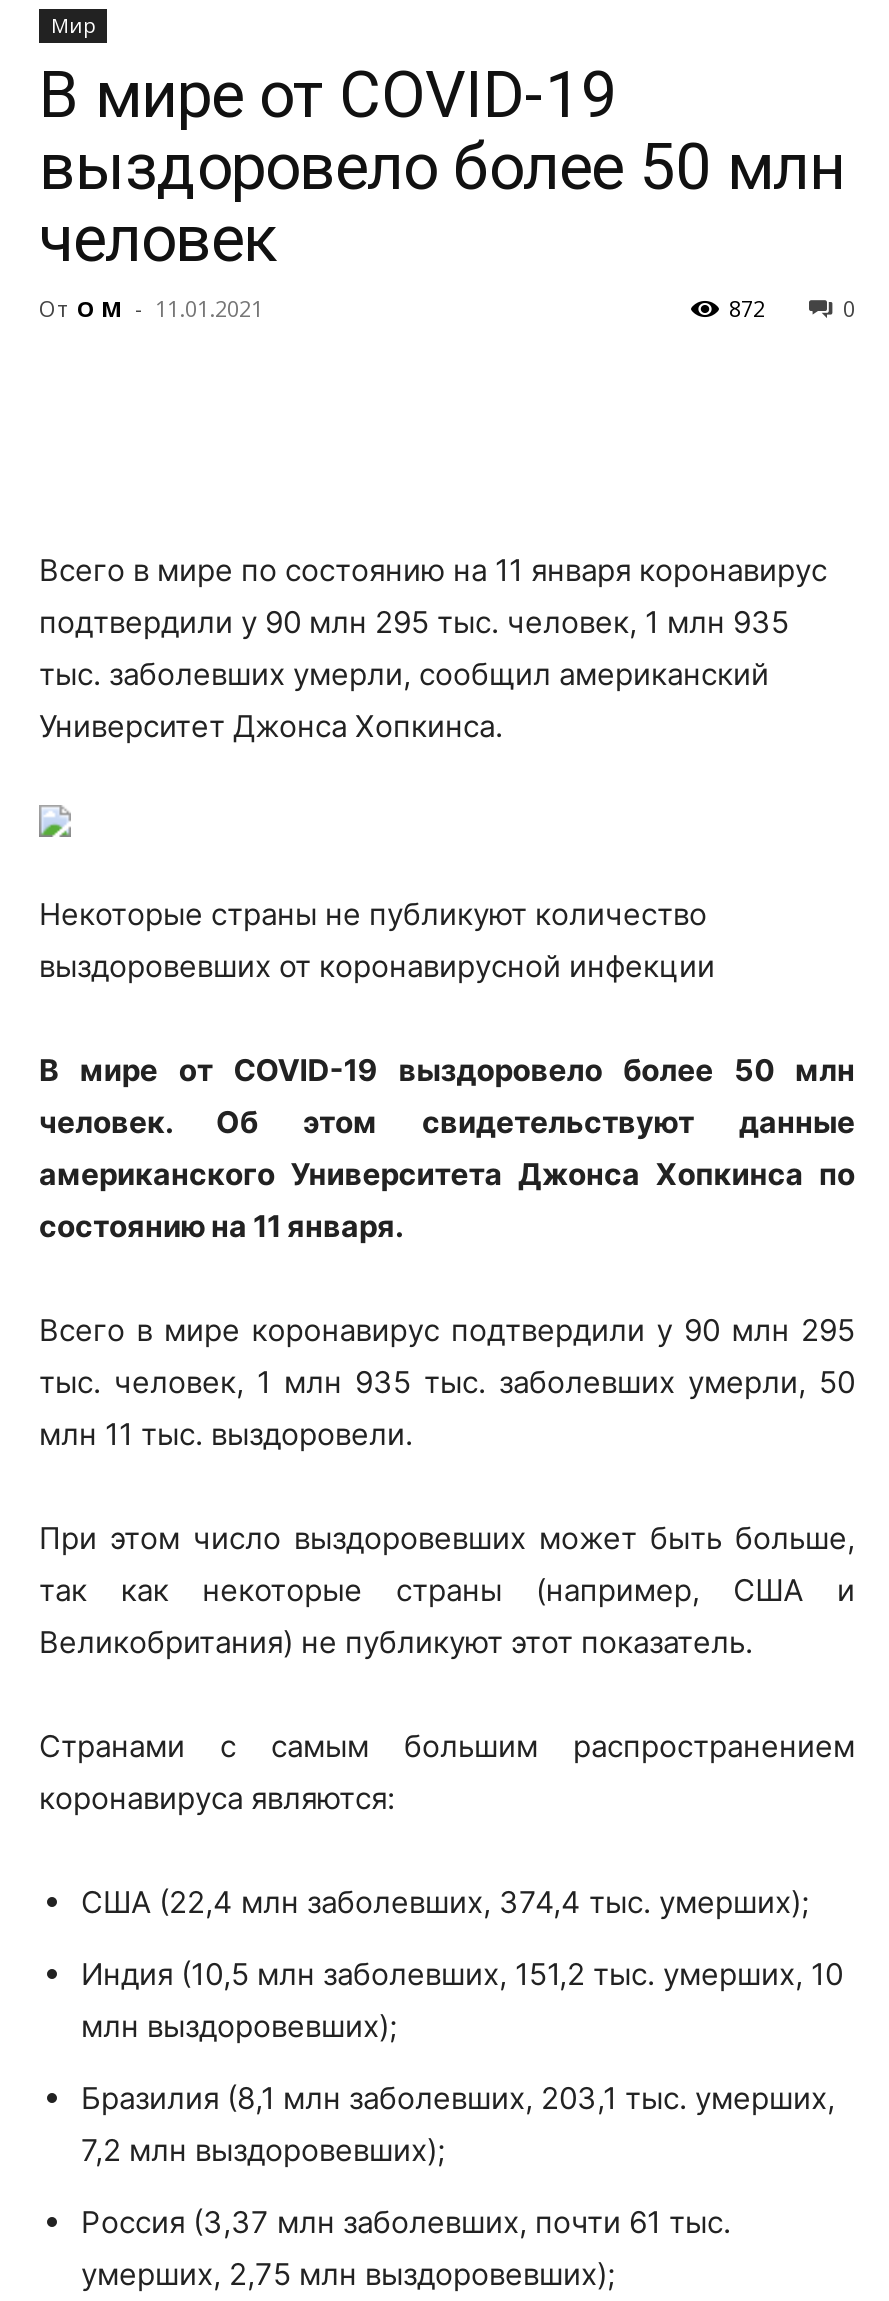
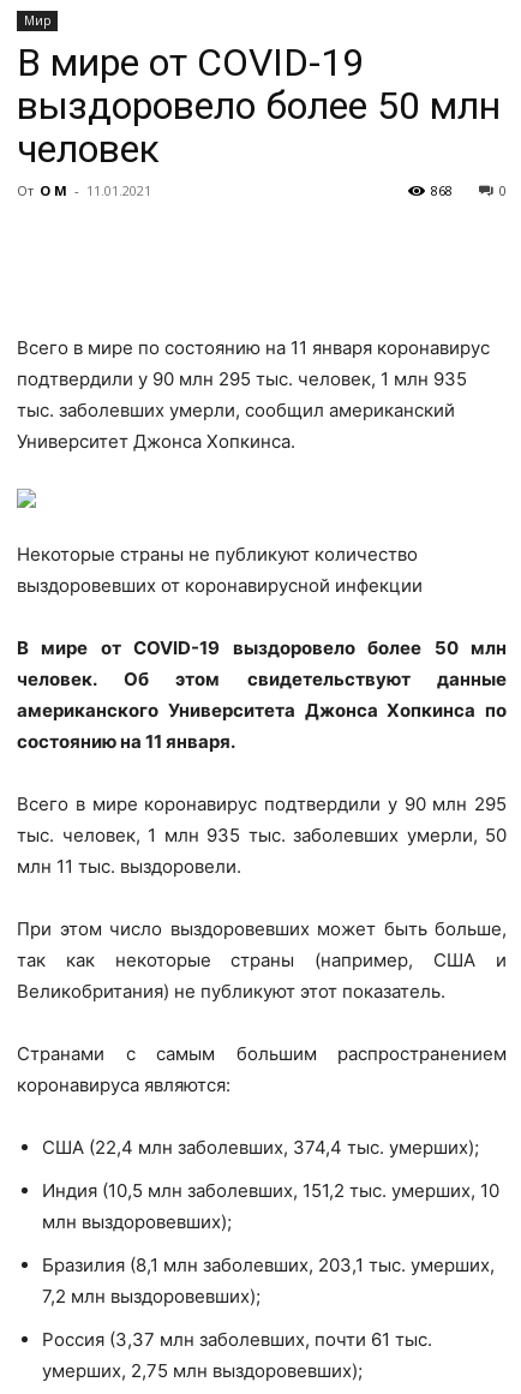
[729,292,765,322] 872 -> [431,181,453,199] 868

